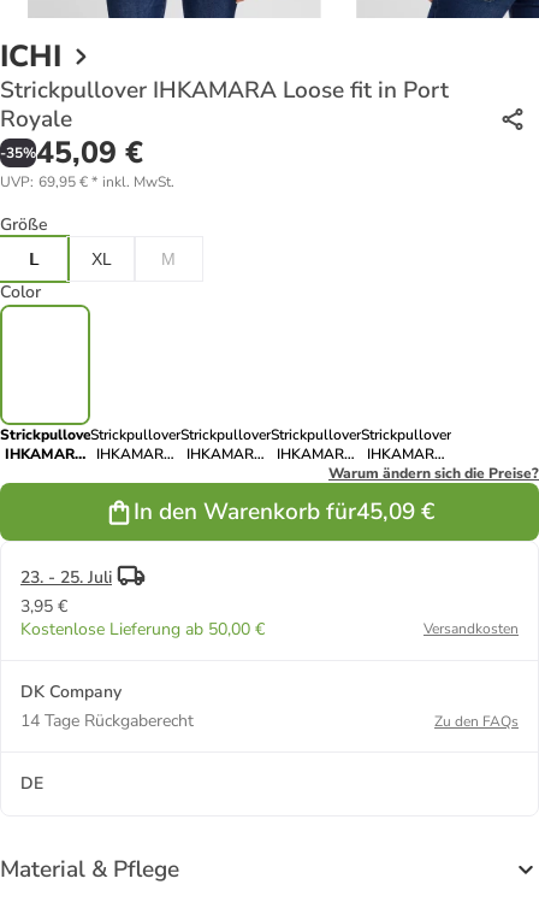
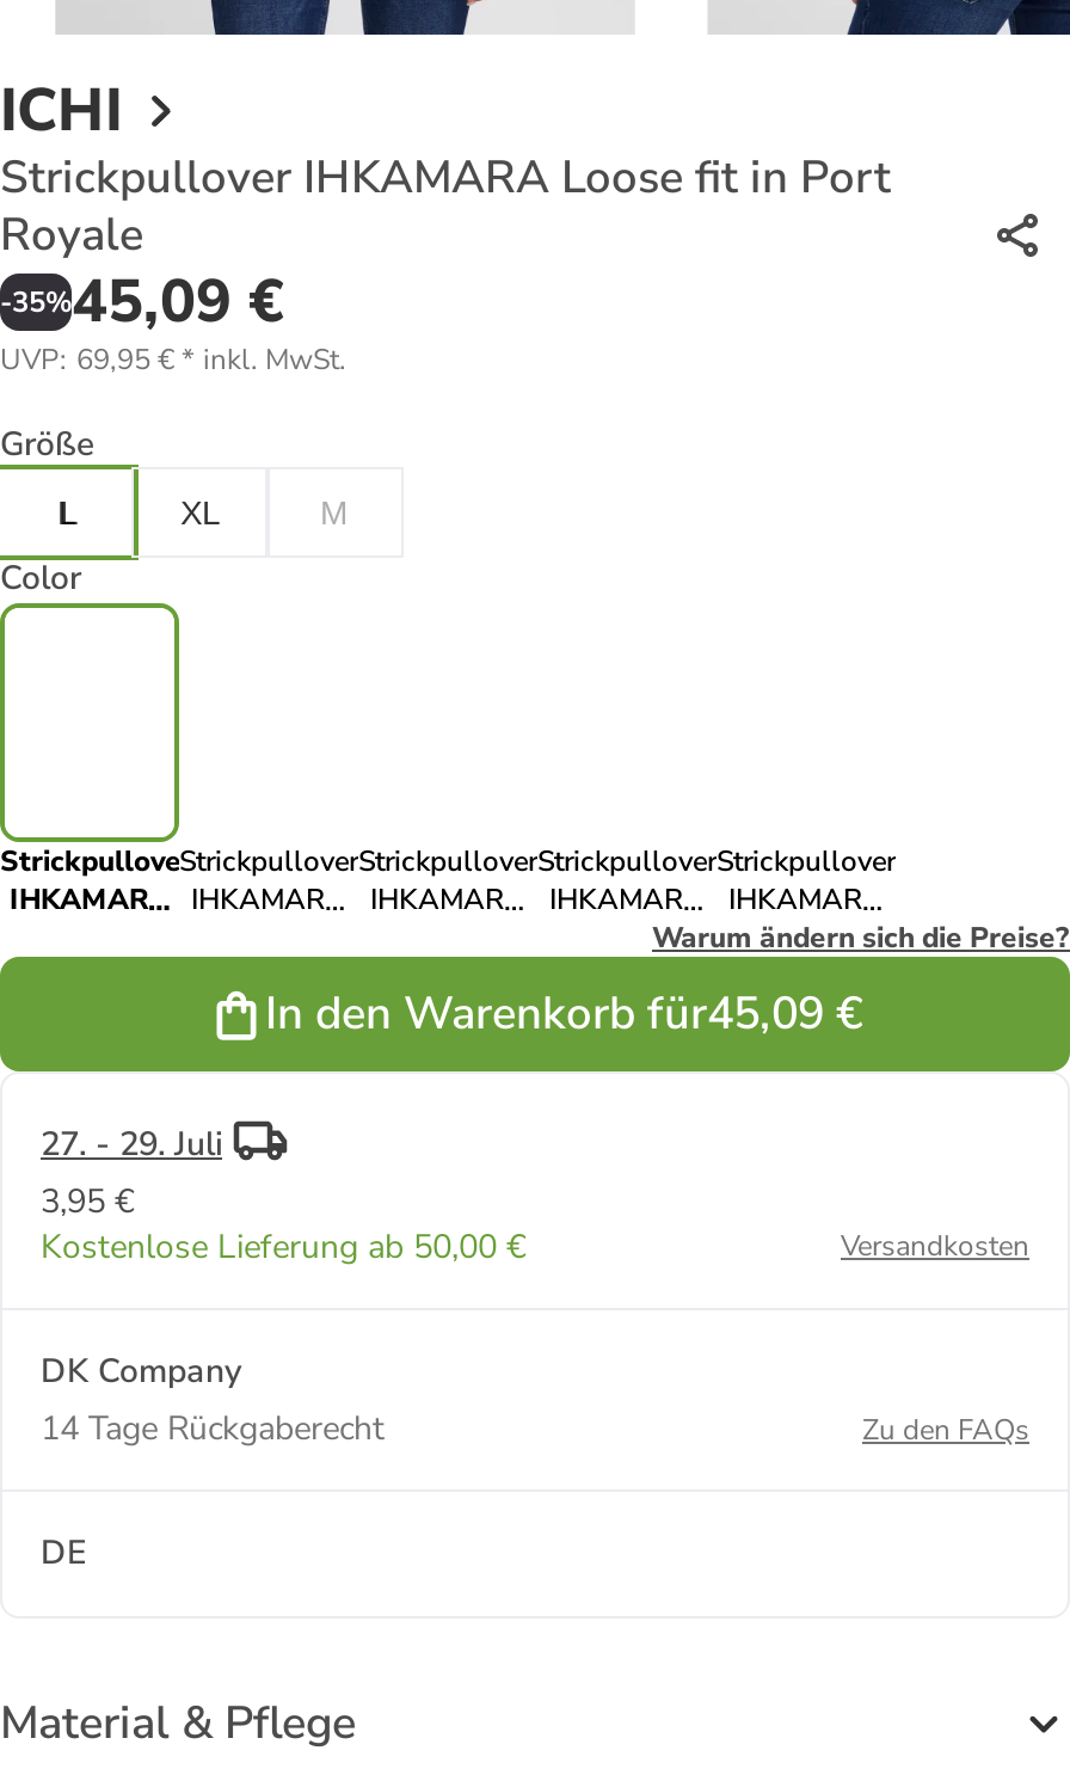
[20,566,112,589] 23. - 25. Juli -> [41,1123,222,1168] 27. - 29. Juli

